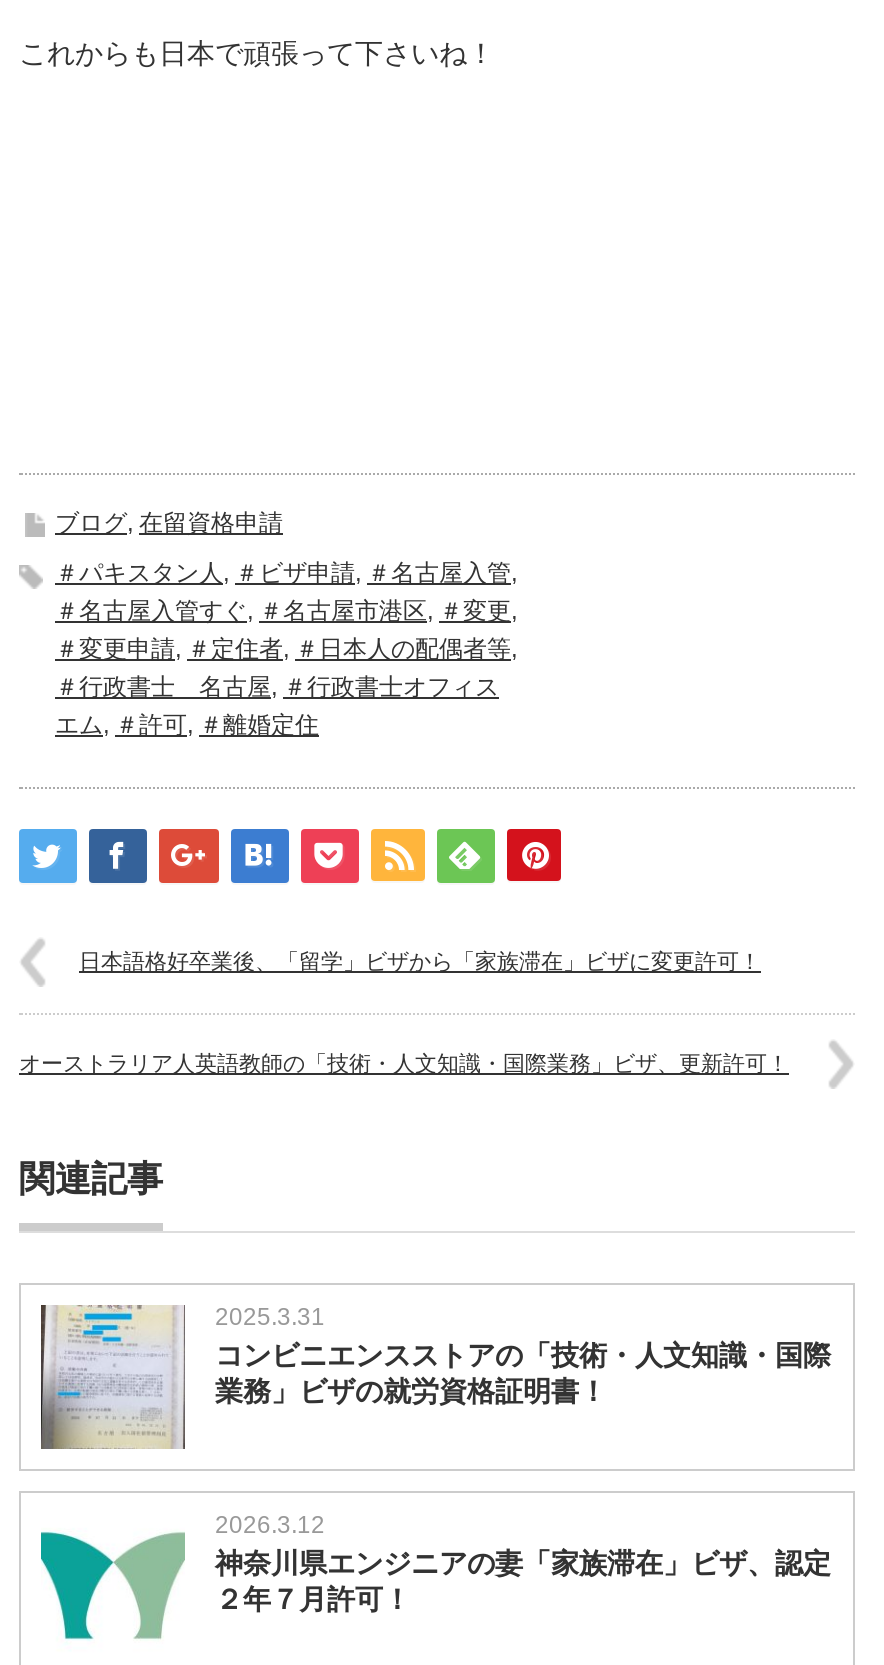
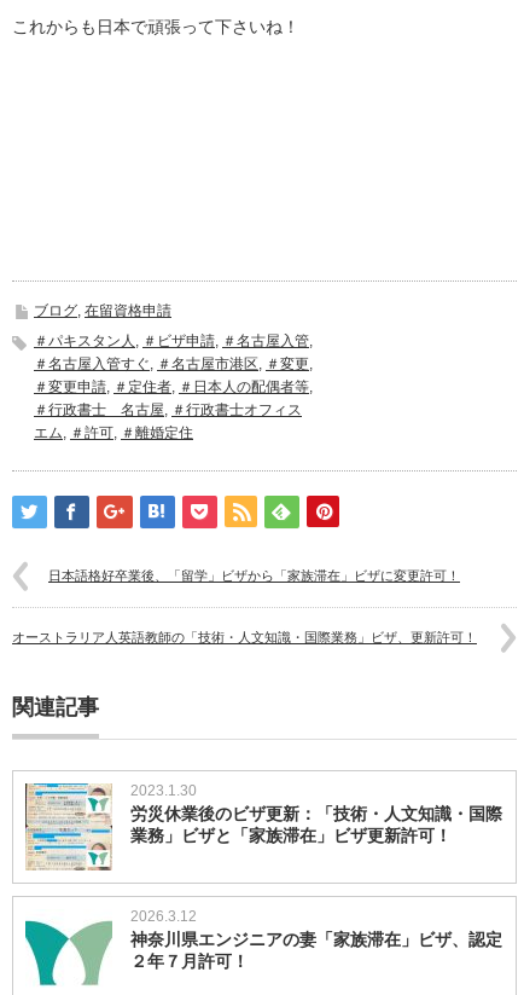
[39,1303,831,1449] [image] | 2025.3.31 | コンビニエンスストアの「技術・人文知識・国際 | 業務」ビザの就労資格証明書！ -> [24,782,502,870] [image] | 2023.1.30 | 労災休業後のビザ更新：「技術・人文知識・国際 | 業務」ビザと「家族滞在」ビザ更新許可！

